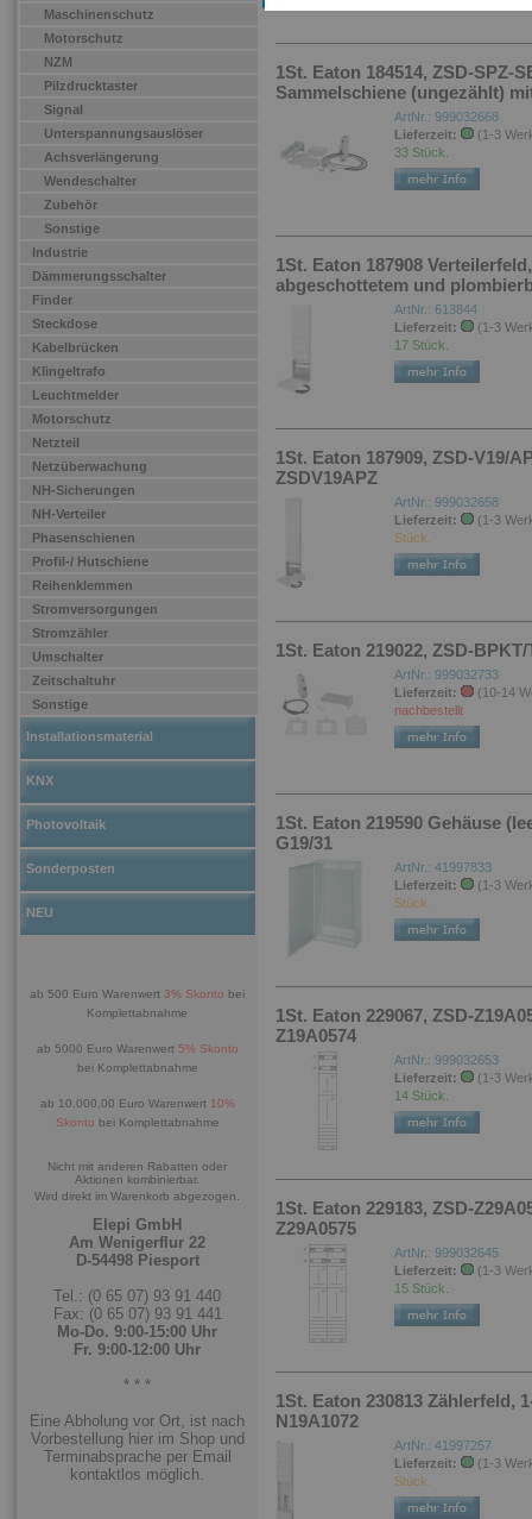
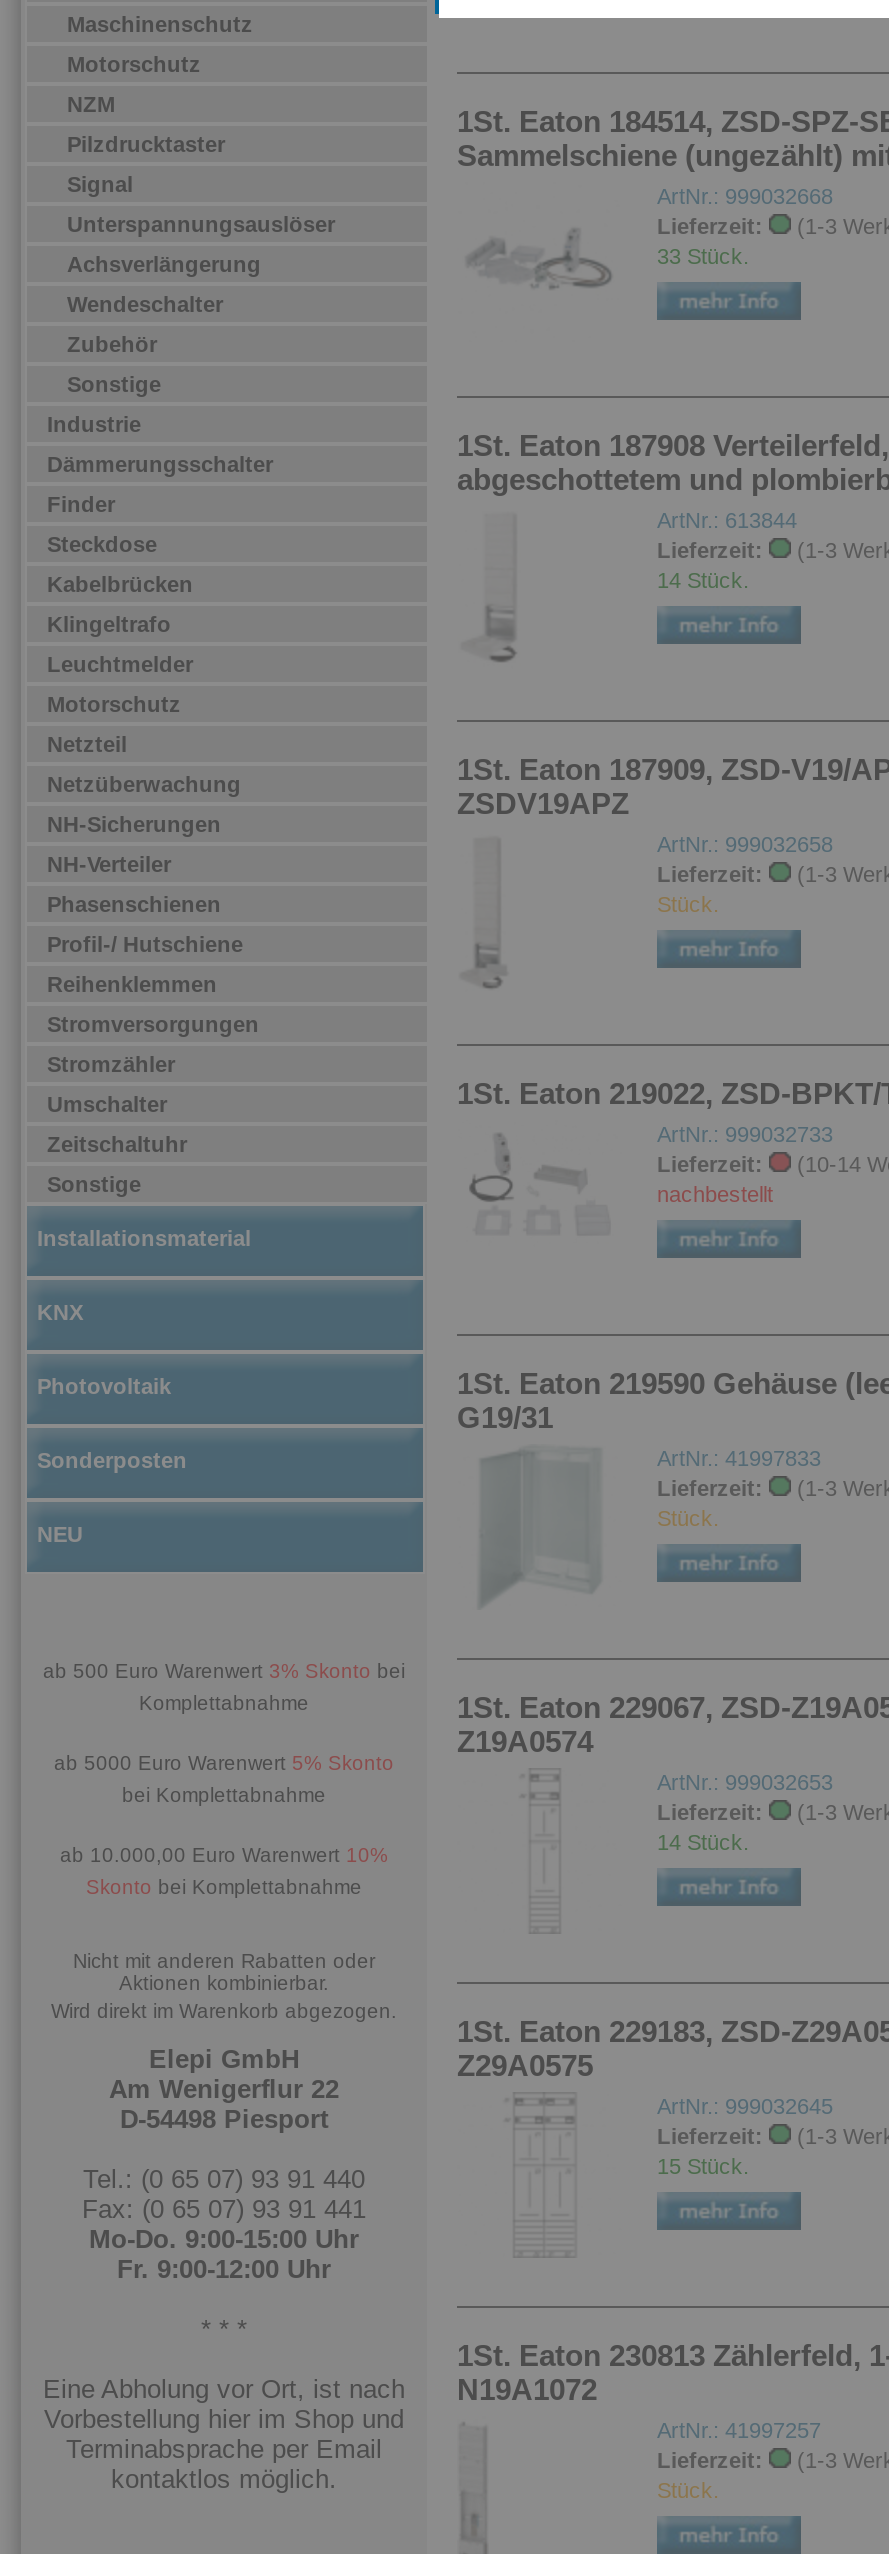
[394,338,449,352] 17 Stück. -> [657,568,749,592] 14 Stück.

